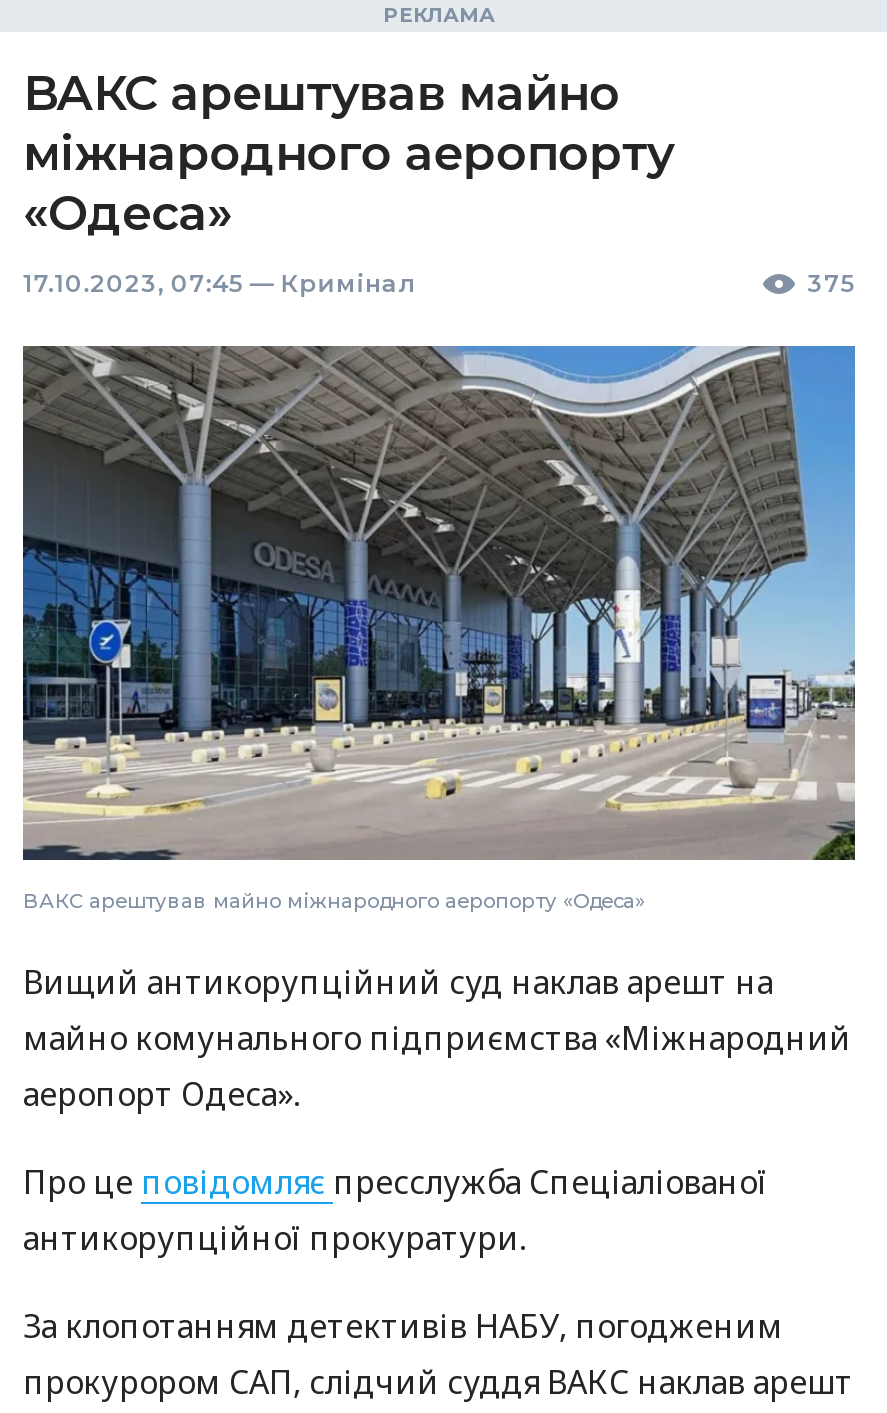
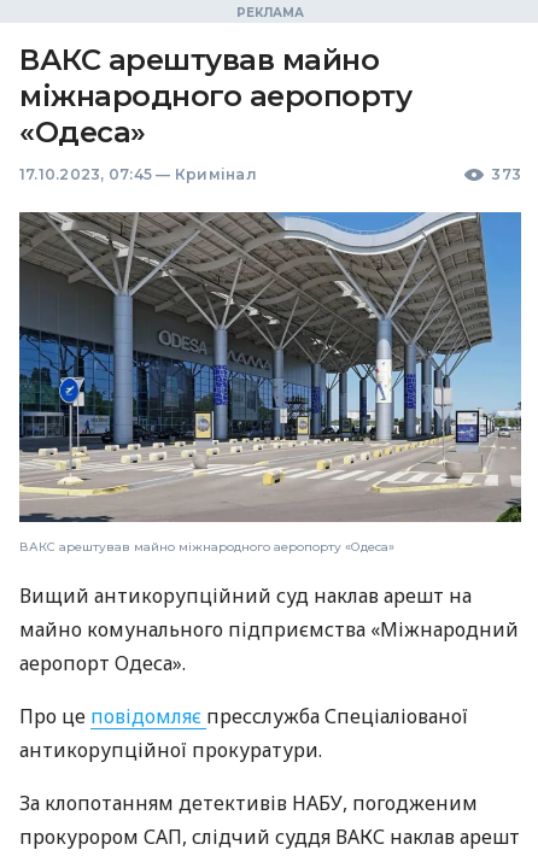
[808,267,855,297] 375 -> [491,165,521,183] 373

